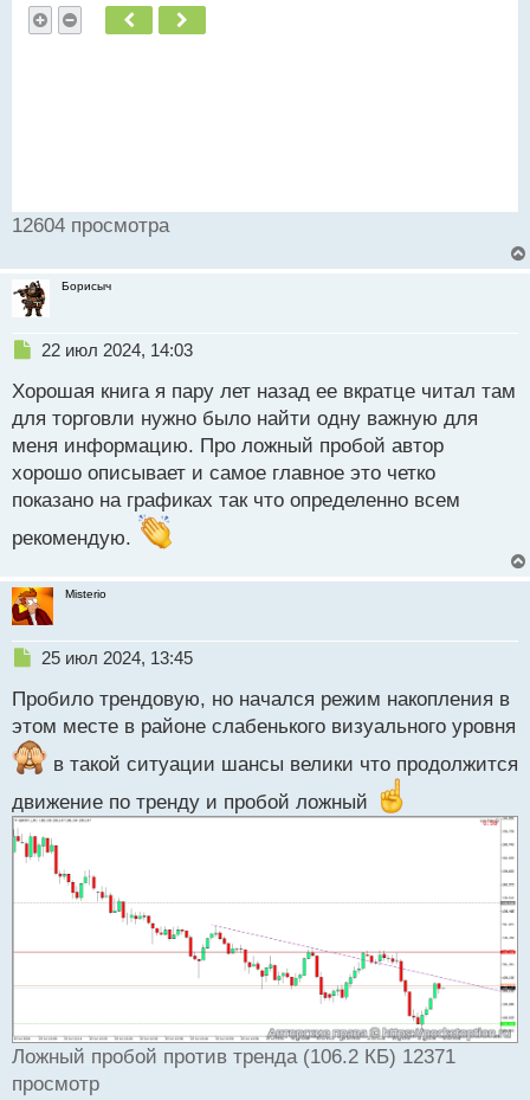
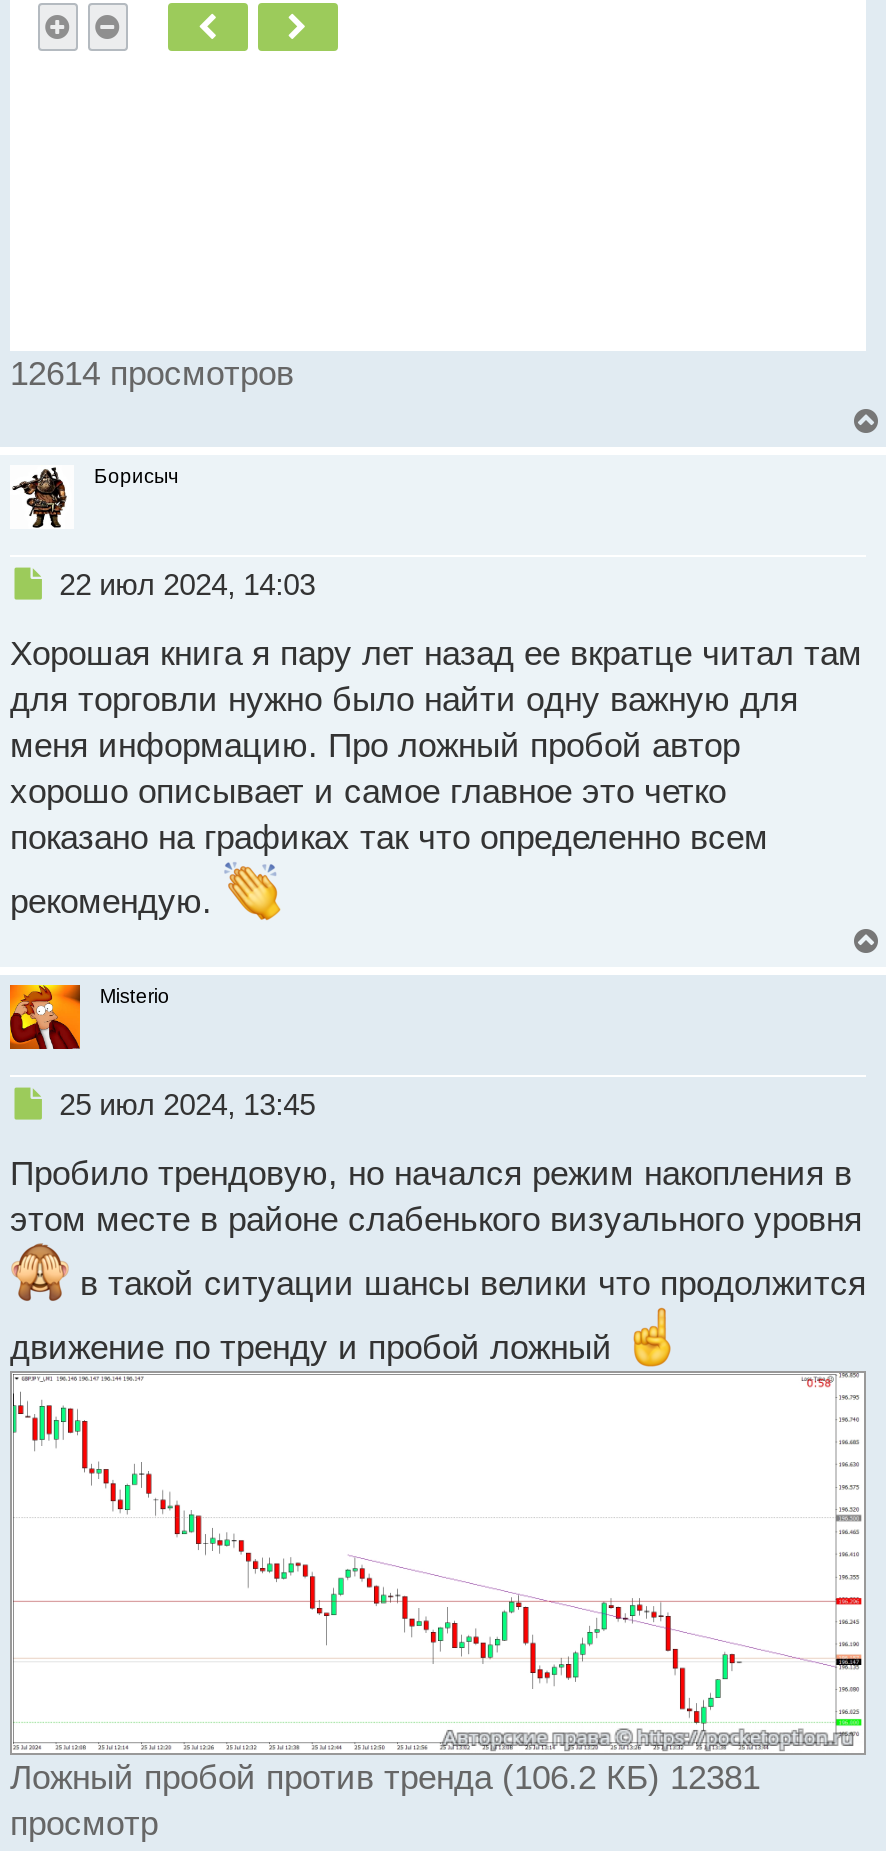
[12,214,169,237] 12604 просмотра -> [10,355,294,393] 12614 просмотров
[12,1045,455,1068] Ложный пробой против тренда (106.2 КБ) 12371 -> [10,1759,760,1797] Ложный пробой против тренда (106.2 КБ) 12381

